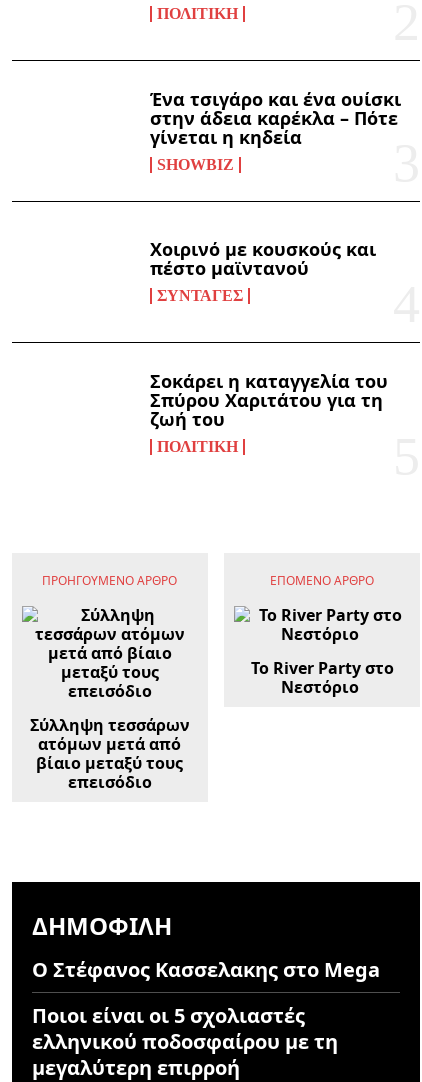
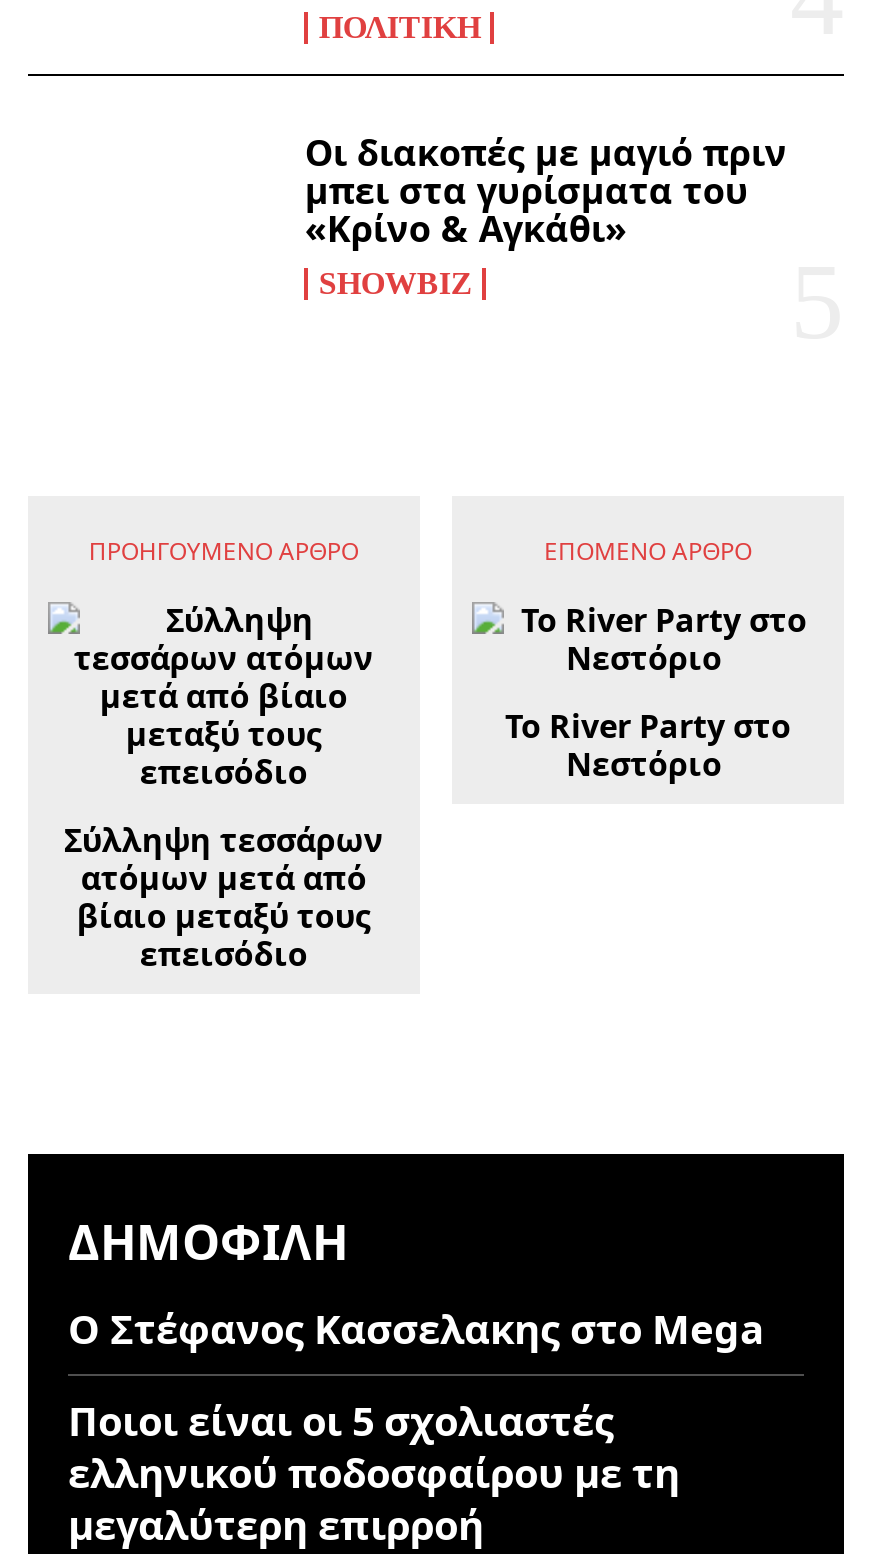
[150,87,401,149] Ένα τσιγάρο και ένα ουίσκι | στην άδεια καρέκλα – Πότε | γίνεται η κηδεία -> [305,127,787,251] Οι διακοπές με μαγιό πριν | μπει στα γυρίσματα του | «Κρίνο & Αγκάθι»
[150,237,376,304] Χοιρινό με κουσκούς και | πέστο μαϊντανού | ΣΥΝΤΑΓΈΣ -> none
[150,369,388,455] Σοκάρει η καταγγελία του | Σπύρου Χαριτάτου για τη | ζωή του | ΠΟΛΙΤΙΚΉ -> none

